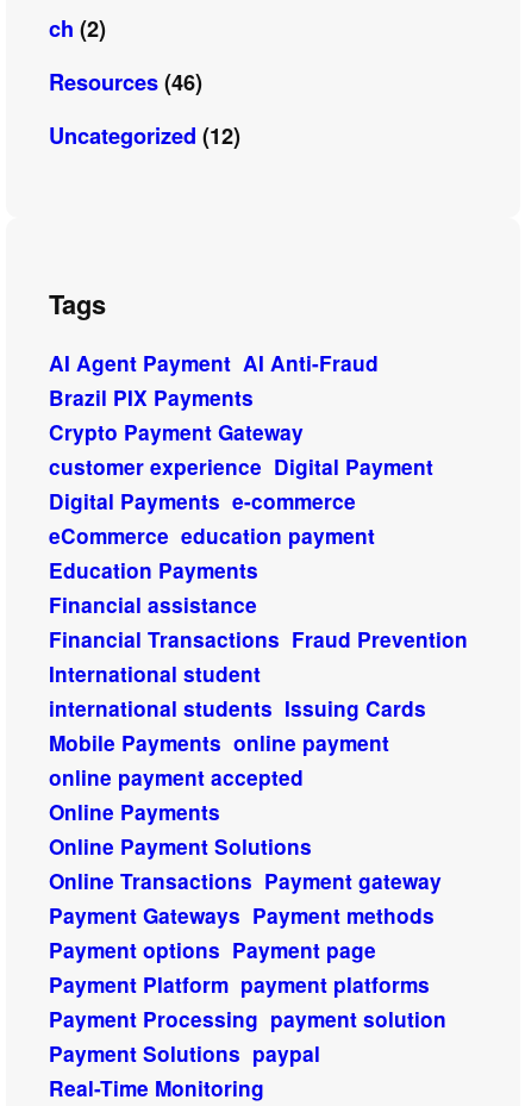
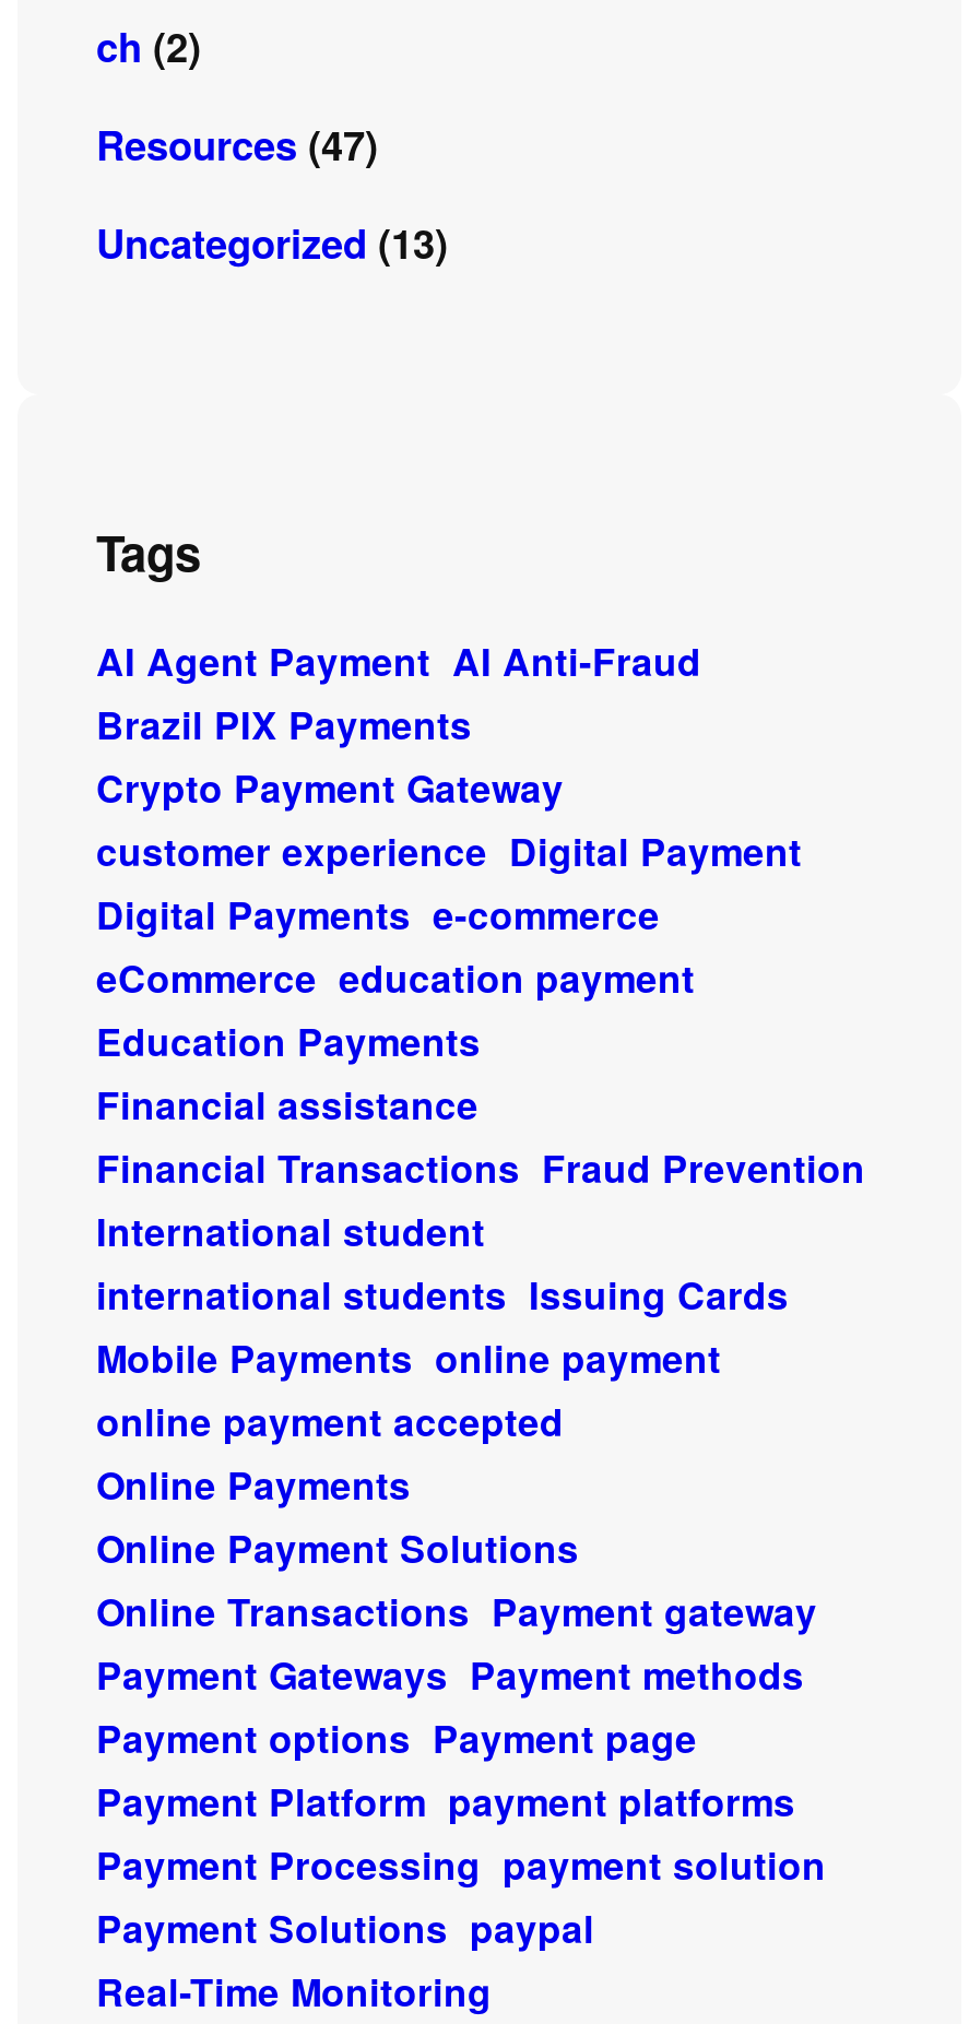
[49,67,202,98] Resources (46) -> [96,117,378,173] Resources (47)
[49,120,240,151] Uncategorized (12) -> [96,215,448,272] Uncategorized (13)

